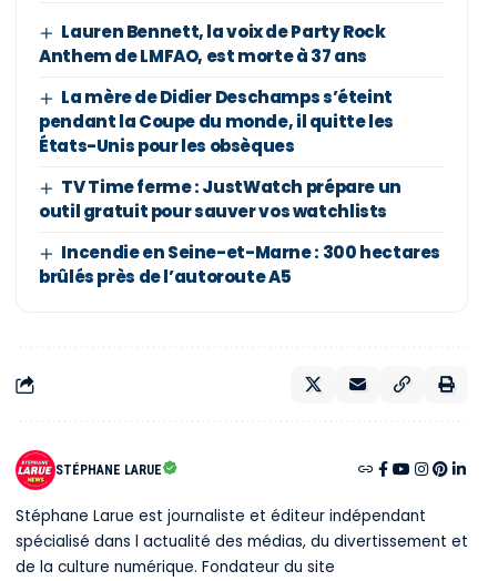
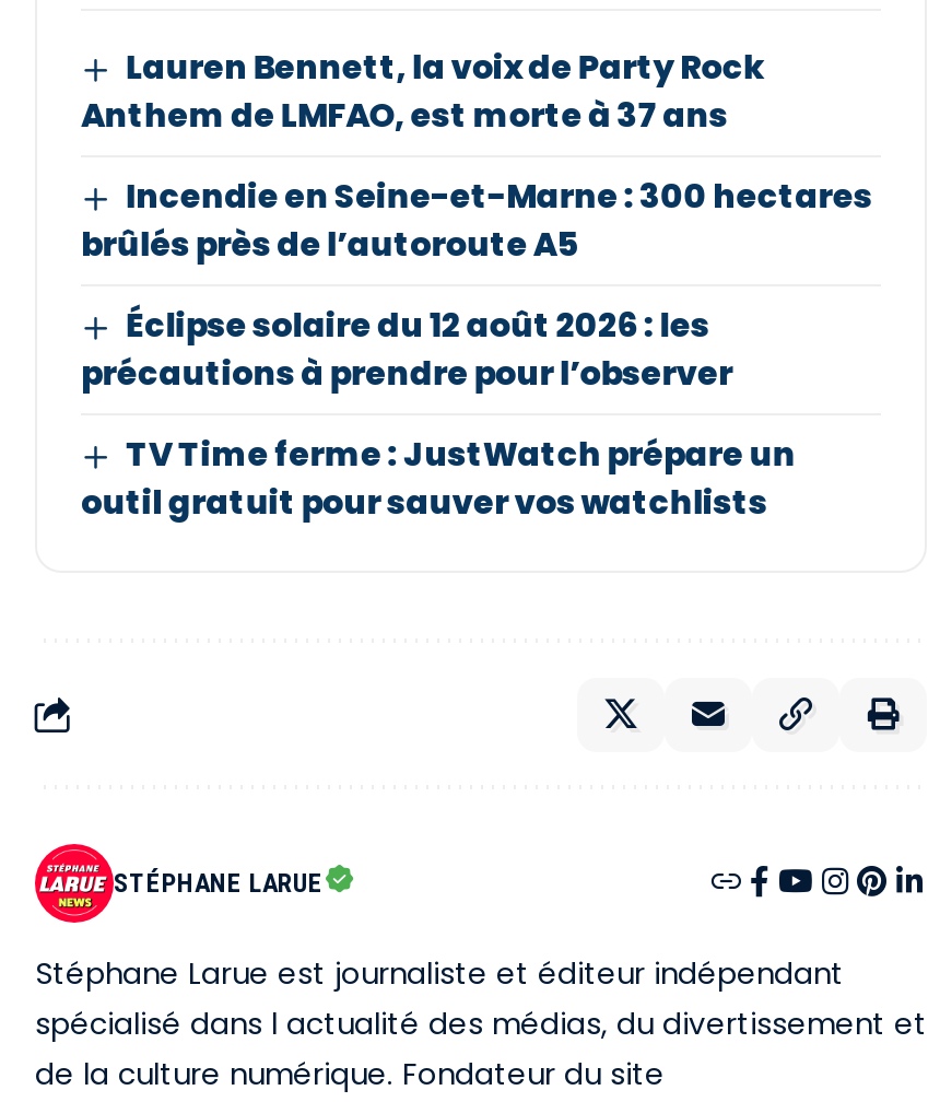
[39,86,394,158] La mère de Didier Deschamps s’éteint | pendant la Coupe du monde, il quitte les | États-Unis pour les obsèques -> [81,302,733,396] Éclipse solaire du 12 août 2026 : les | précautions à prendre pour l’observer
moved [39,175,401,223] -> [81,431,796,525]: TV Time ferme : JustWatch prépare un | outil gratuit pour sauver vos watchlists
moved [39,241,440,289] -> [81,173,872,267]: Incendie en Seine-et-Marne : 300 hectares | brûlés près de l’autoroute A5

